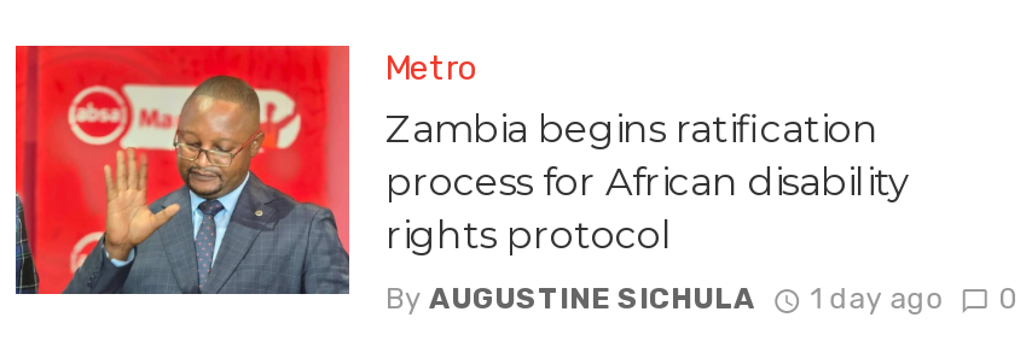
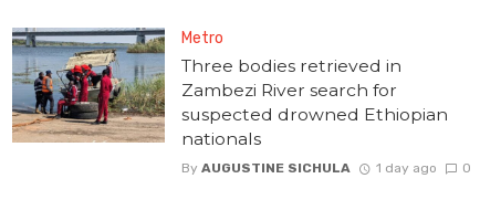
[13,42,910,295] [image] | Zambia begins ratification | process for African disability | rights protocol -> [11,27,448,149] [image] | Three bodies retrieved in | Zambezi River search for | suspected drowned Ethiopian | nationals

